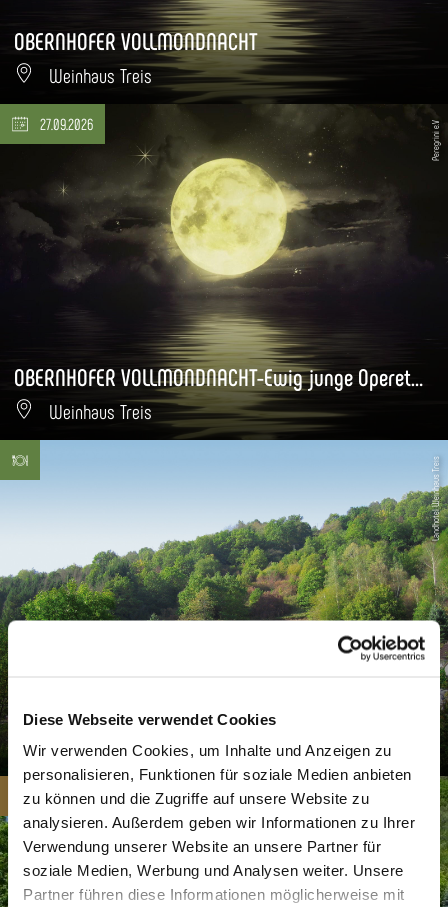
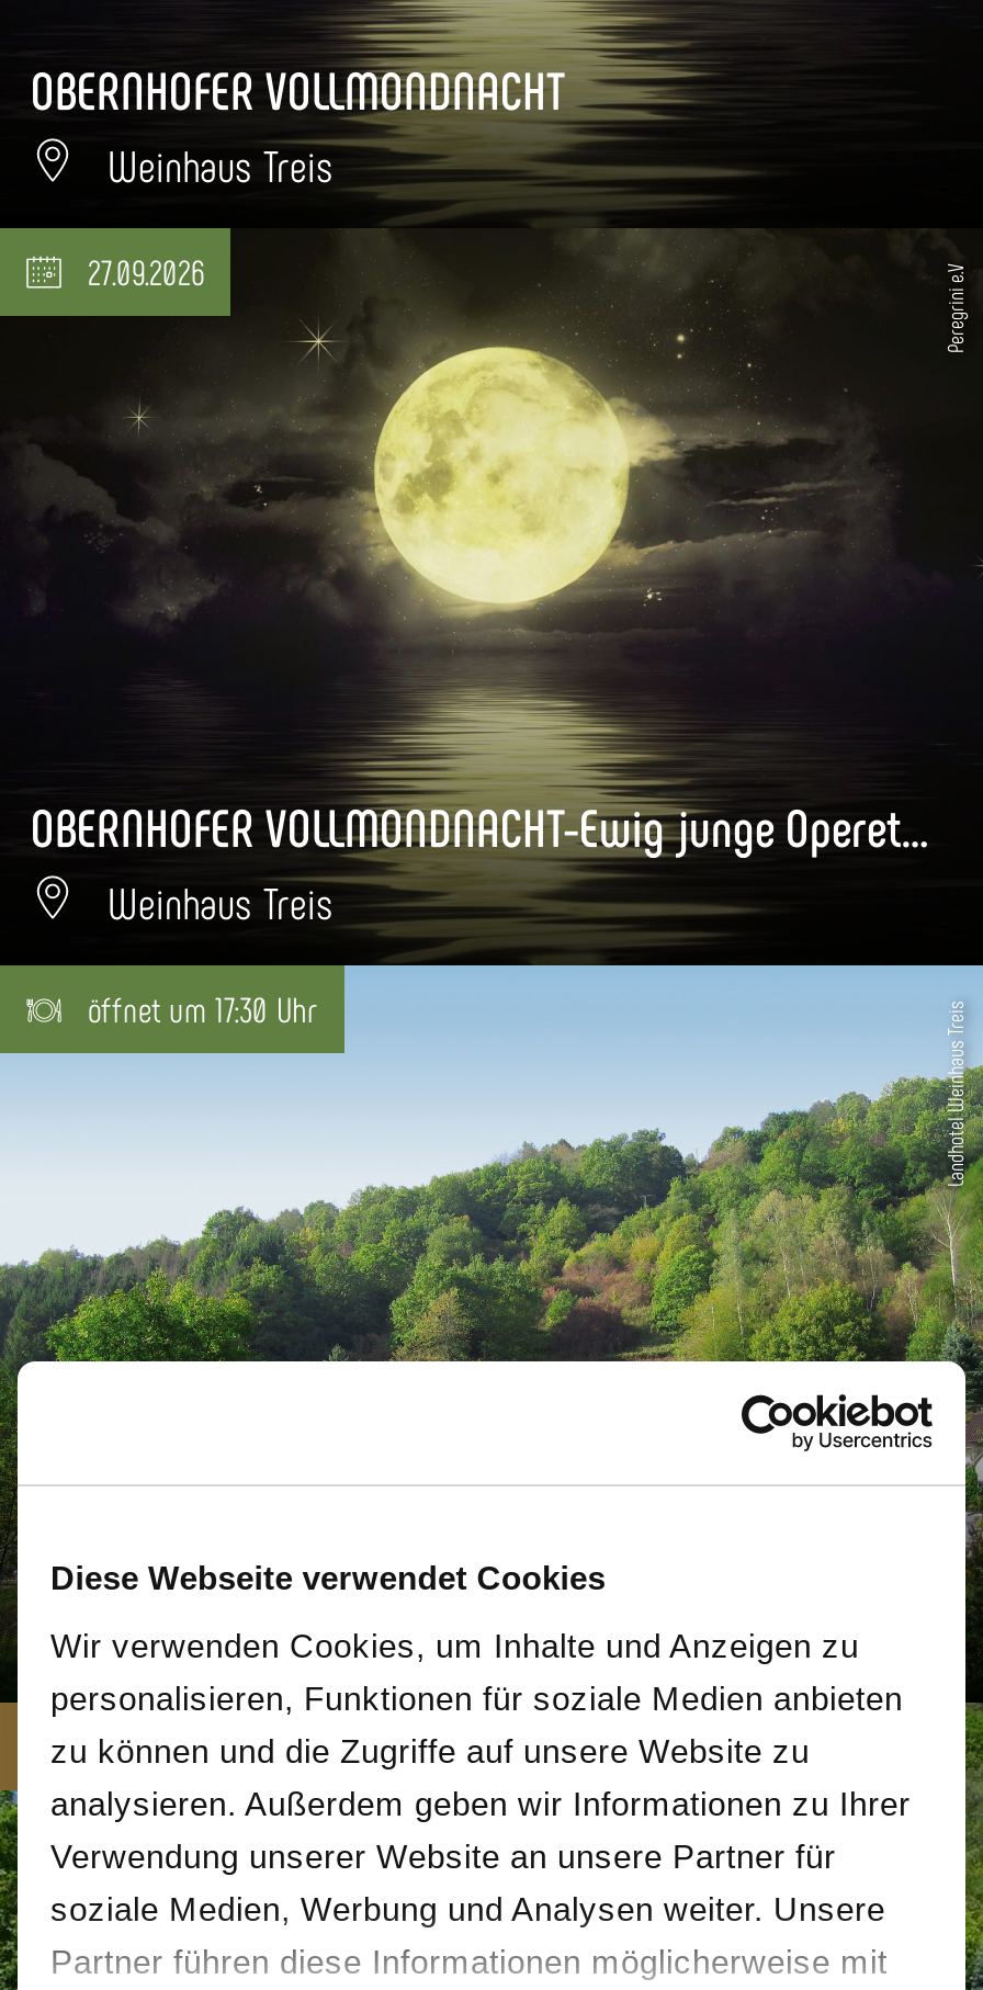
none -> [88,987,318,1029] öffnet um 17:30 Uhr

